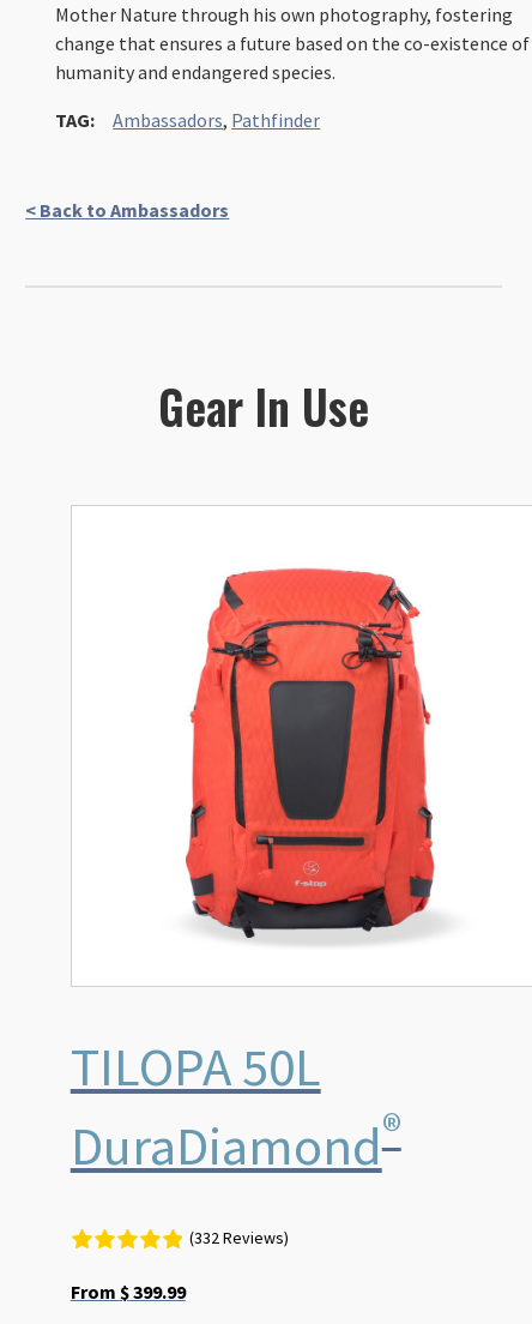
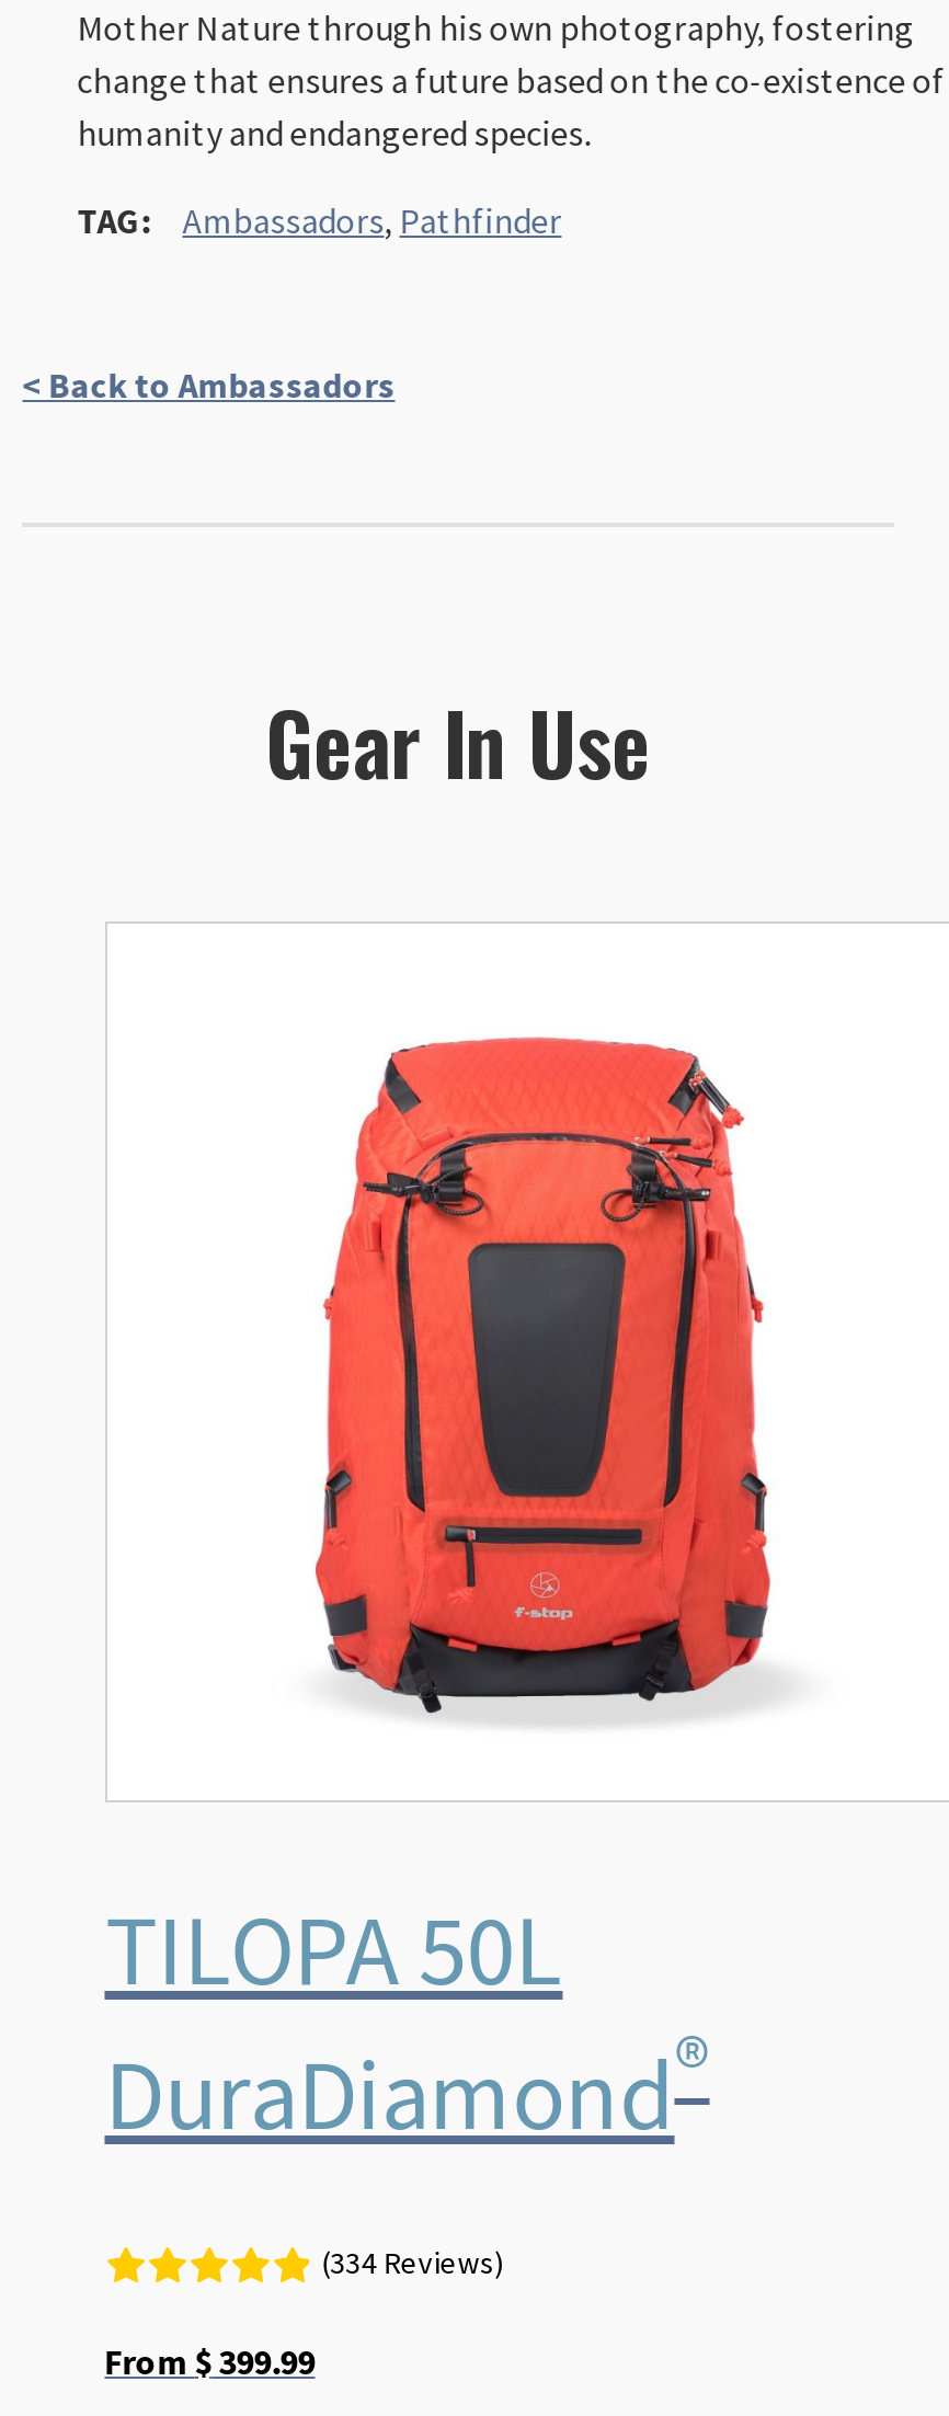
[189,1227,288,1249] (332 Reviews) -> [322,2242,503,2282] (334 Reviews)

